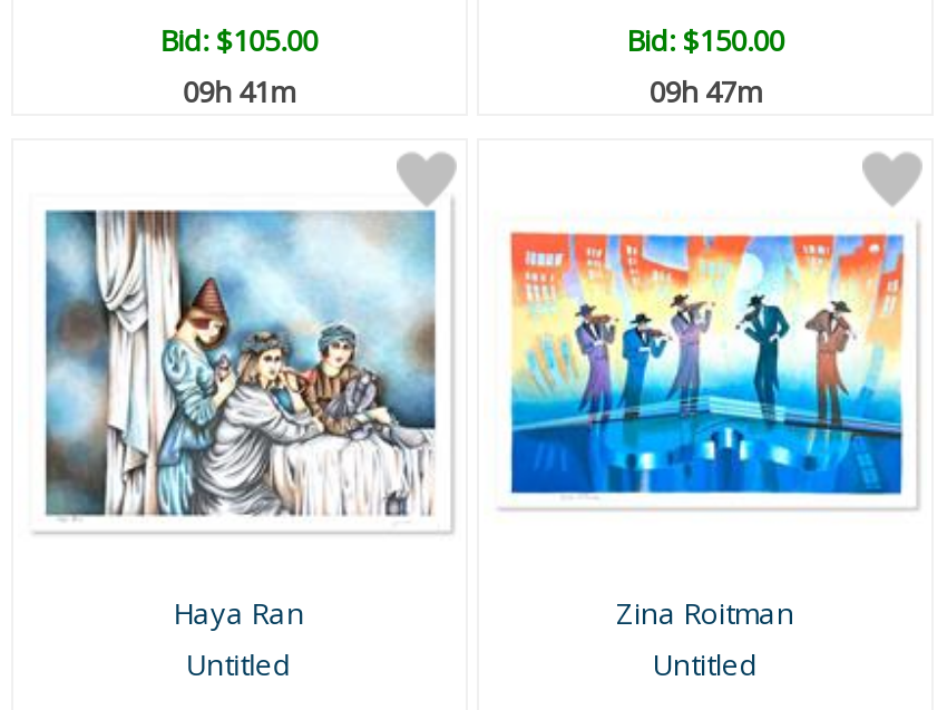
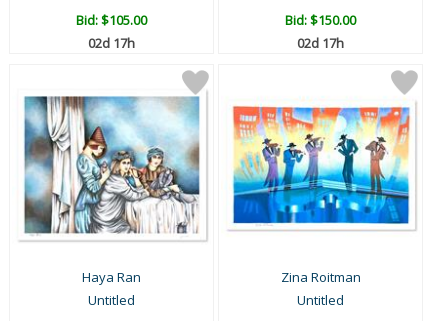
[183,72,294,112] 09h 41m -> [88,34,135,52] 02d 17h
[650,72,761,112] 09h 47m -> [297,34,344,52] 02d 17h

